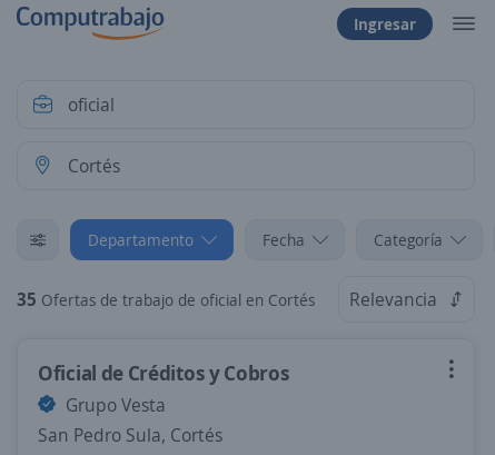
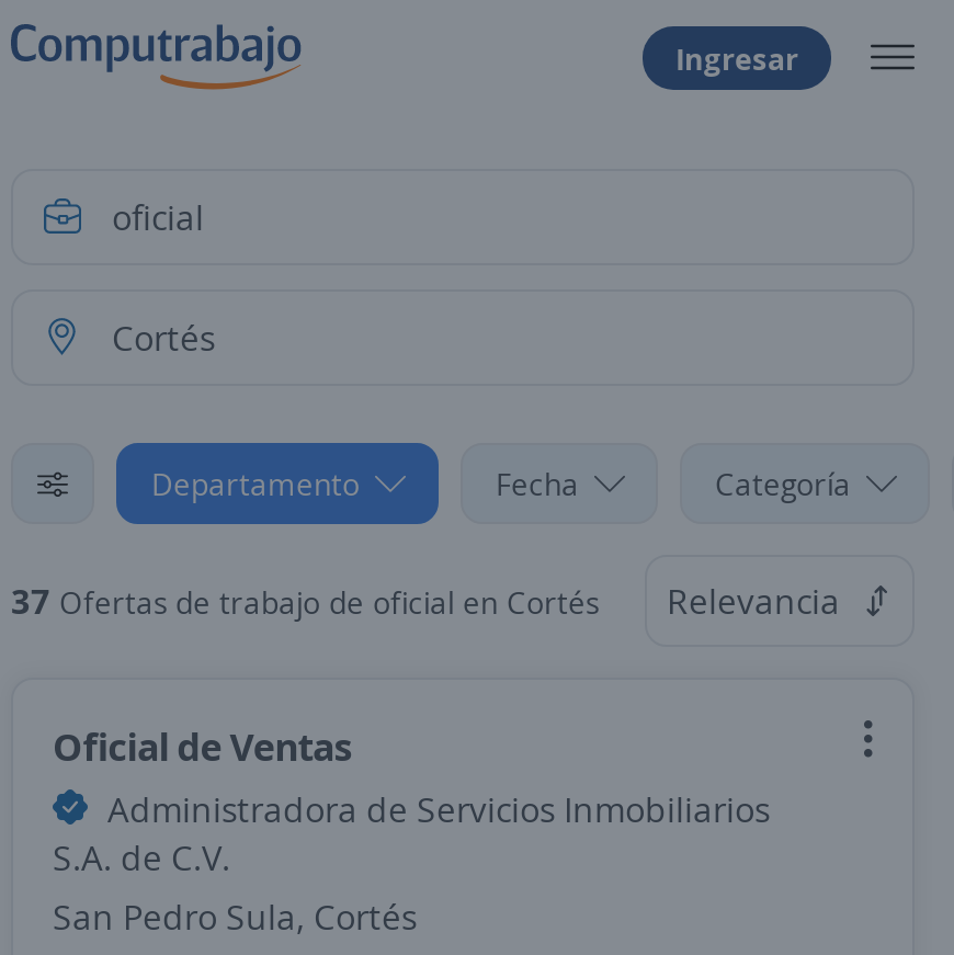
[17,287,315,311] 35 Ofertas de trabajo de oficial en Cortés -> [11,577,599,625] 37 Ofertas de trabajo de oficial en Cortés
[38,359,290,417] Oficial de Créditos y Cobros | Grupo Vesta -> [53,719,770,882] Oficial de Ventas | Administradora de Servicios Inmobiliarios | S.A. de C.V.

